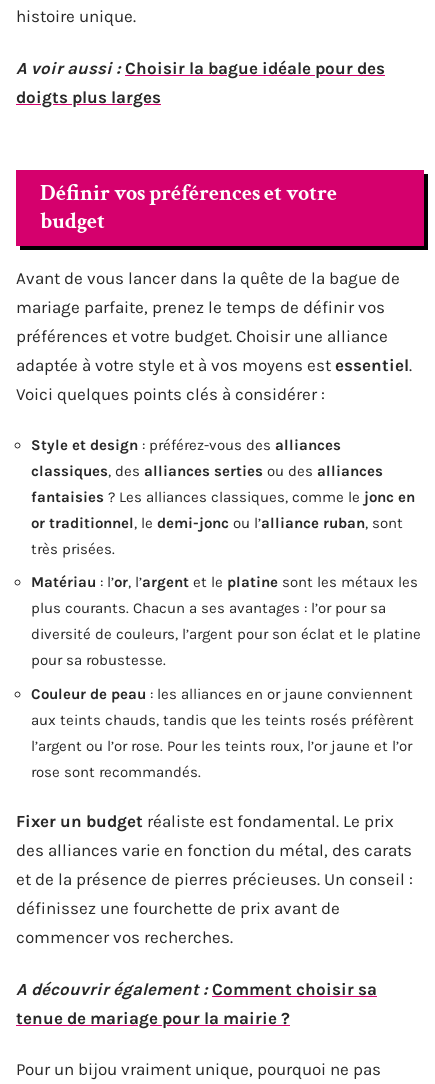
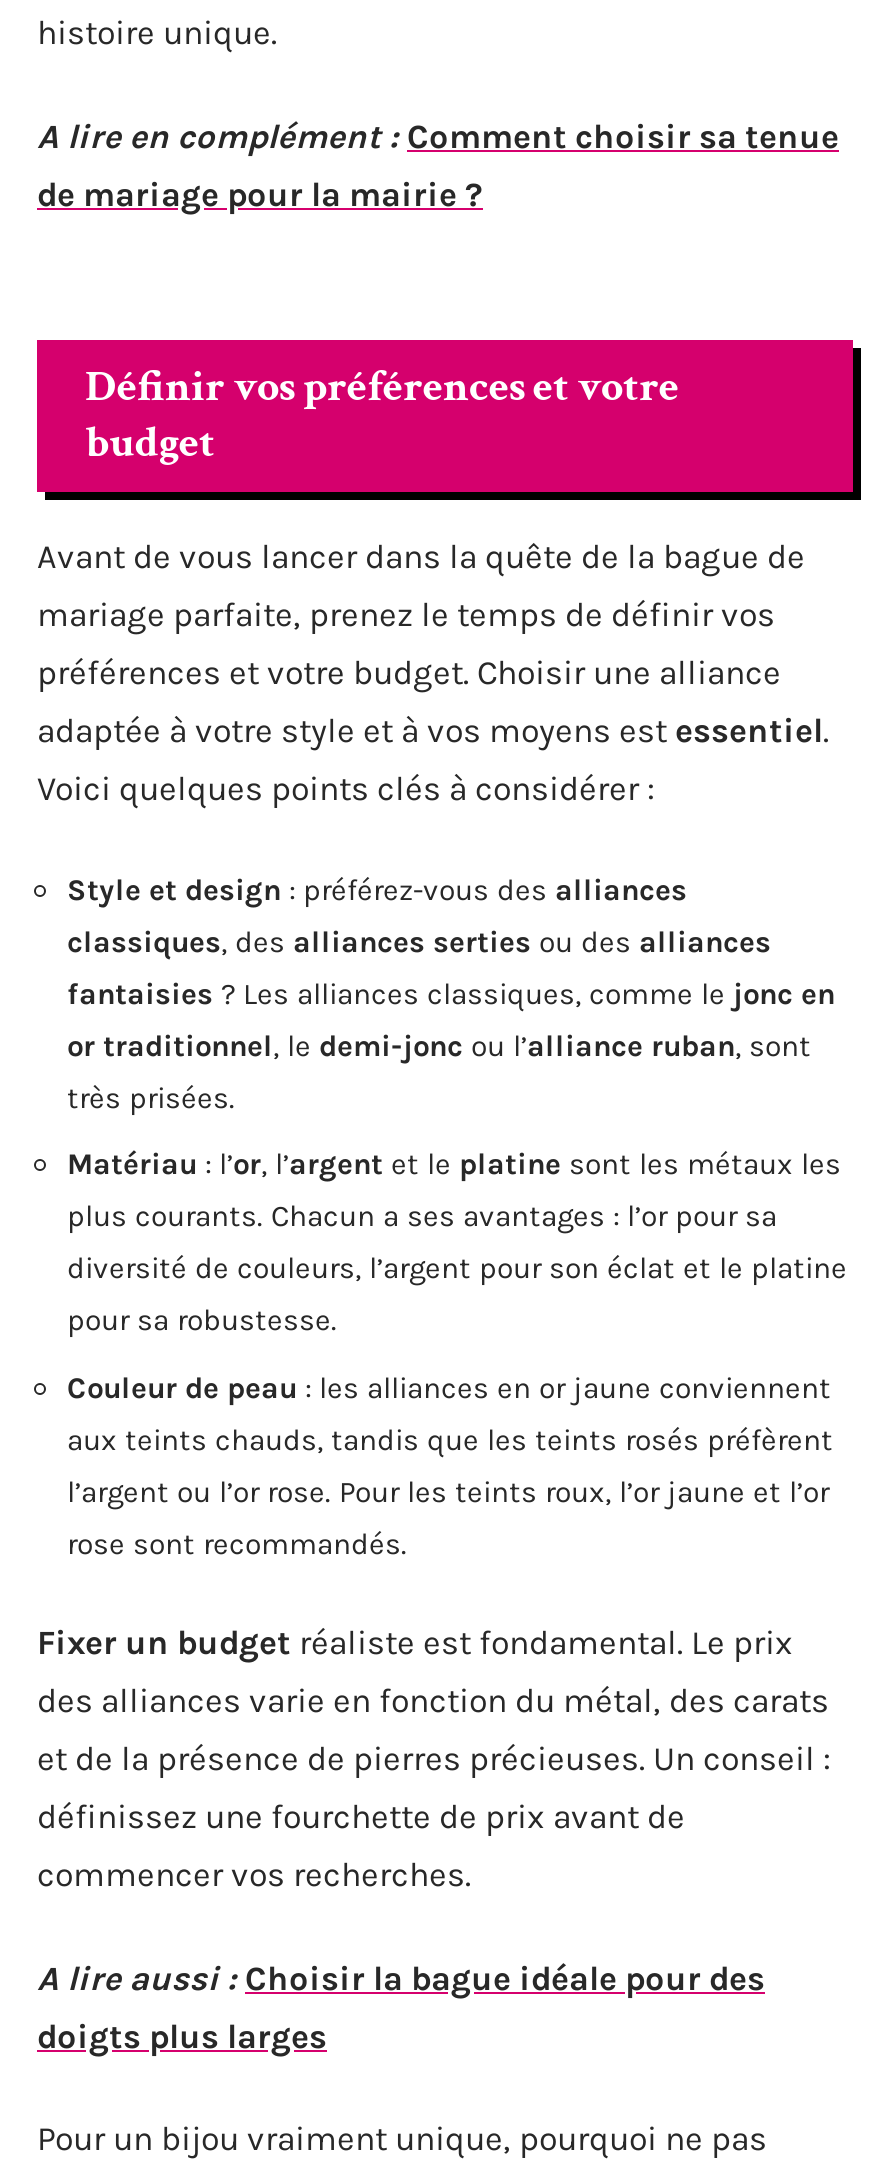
[16,57,385,77] A voir aussi : Choisir la bague idéale pour des -> [37,115,839,213] A lire en complément : Comment choisir sa tenue | de mariage pour la mairie ?
moved [16,86,161,106] -> [37,2015,327,2055]: doigts plus larges
[16,978,377,1027] A découvrir également : Comment choisir sa | tenue de mariage pour la mairie ? -> [37,1957,765,1997] A lire aussi : Choisir la bague idéale pour des

